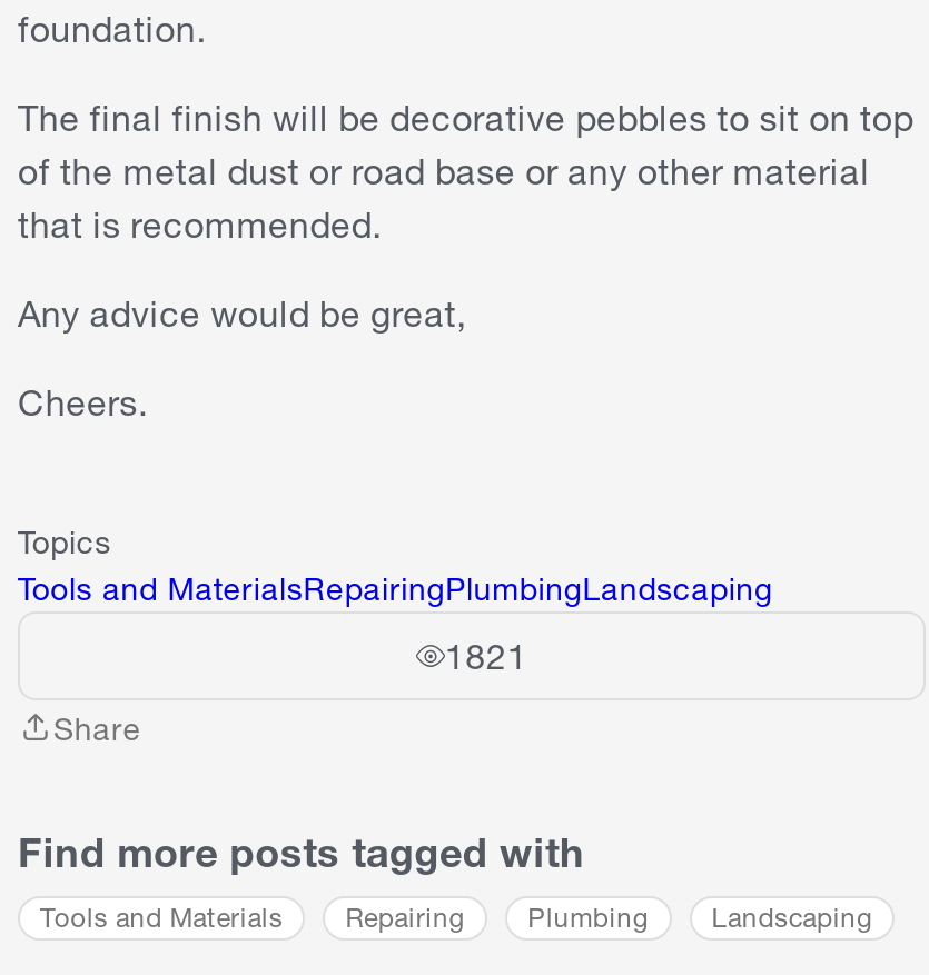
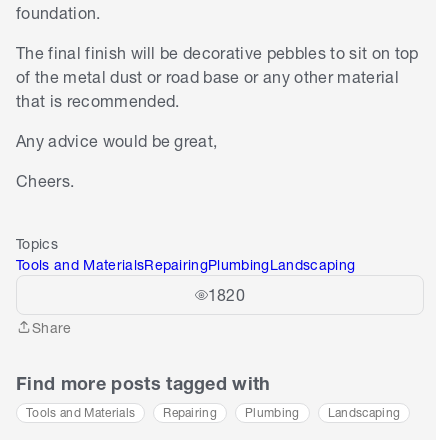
[445,635,528,677] 1821 -> [208,285,245,304] 1820

